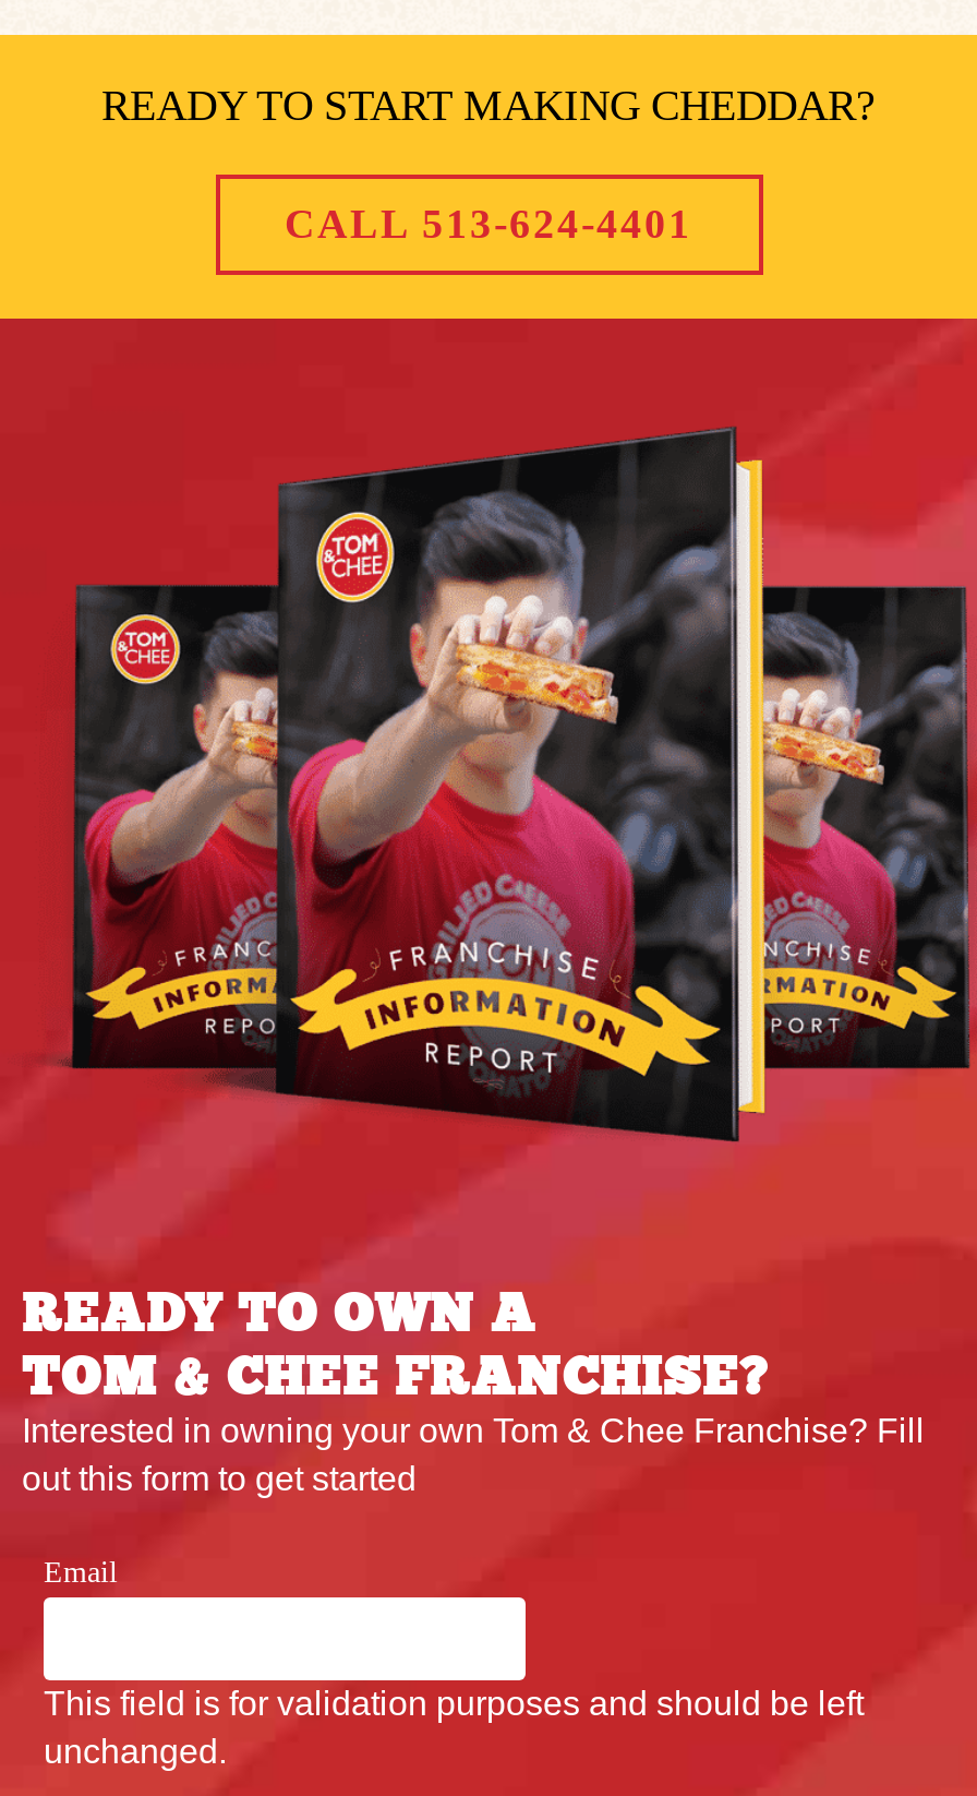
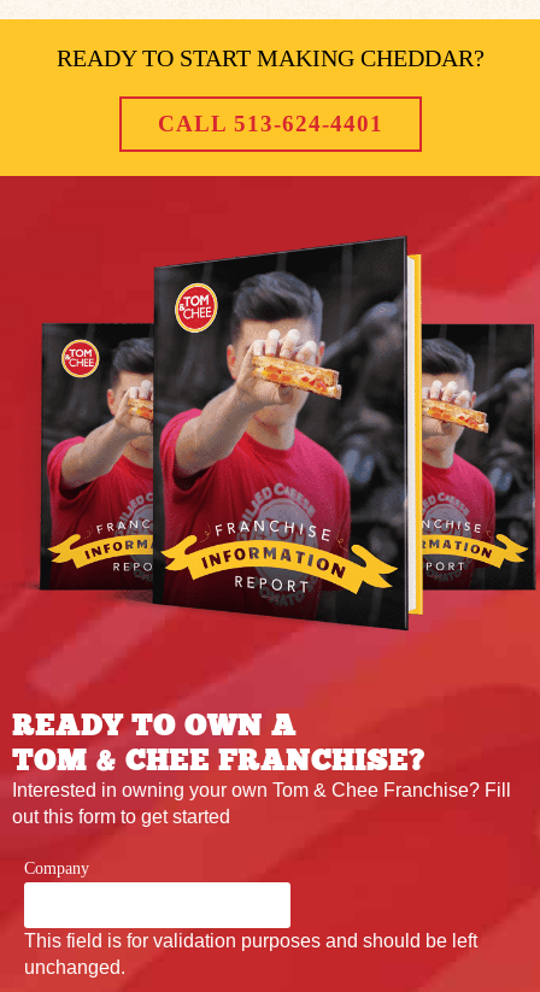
[44,1555,118,1588] Email -> [24,859,89,877] Company

